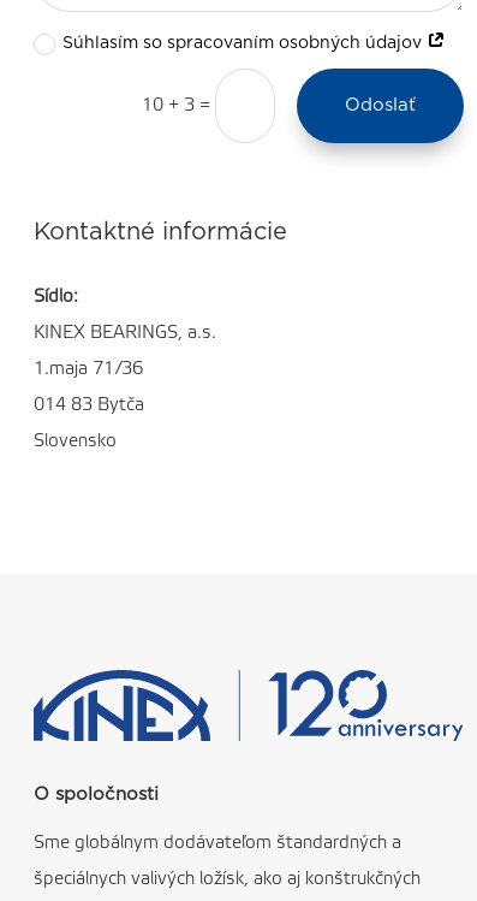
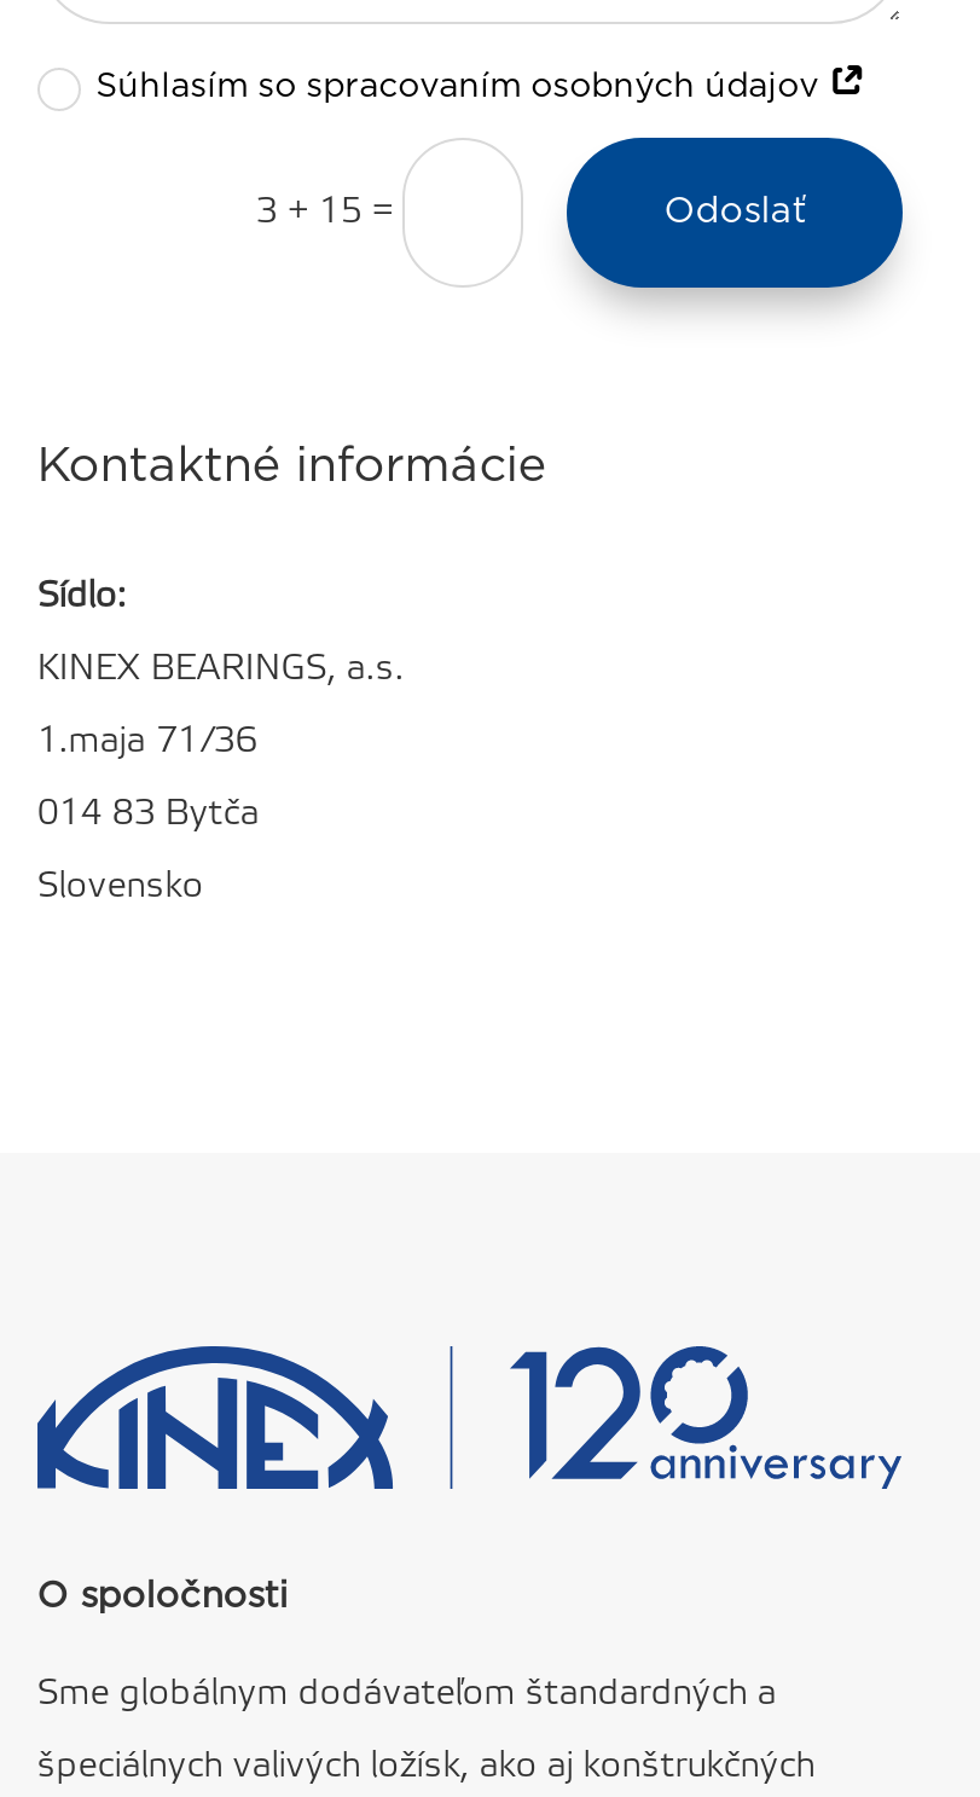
[142,97,215,114] 10 + 3 = -> [255,195,403,229] 3 + 15 =

